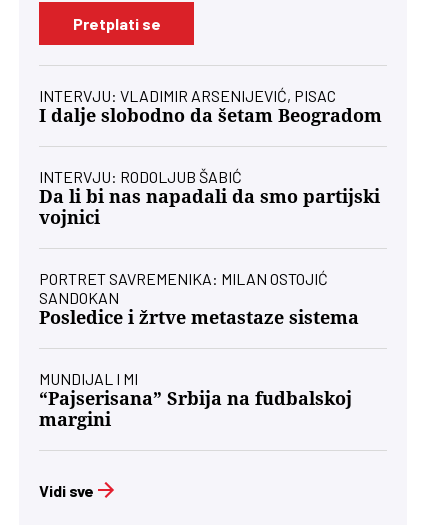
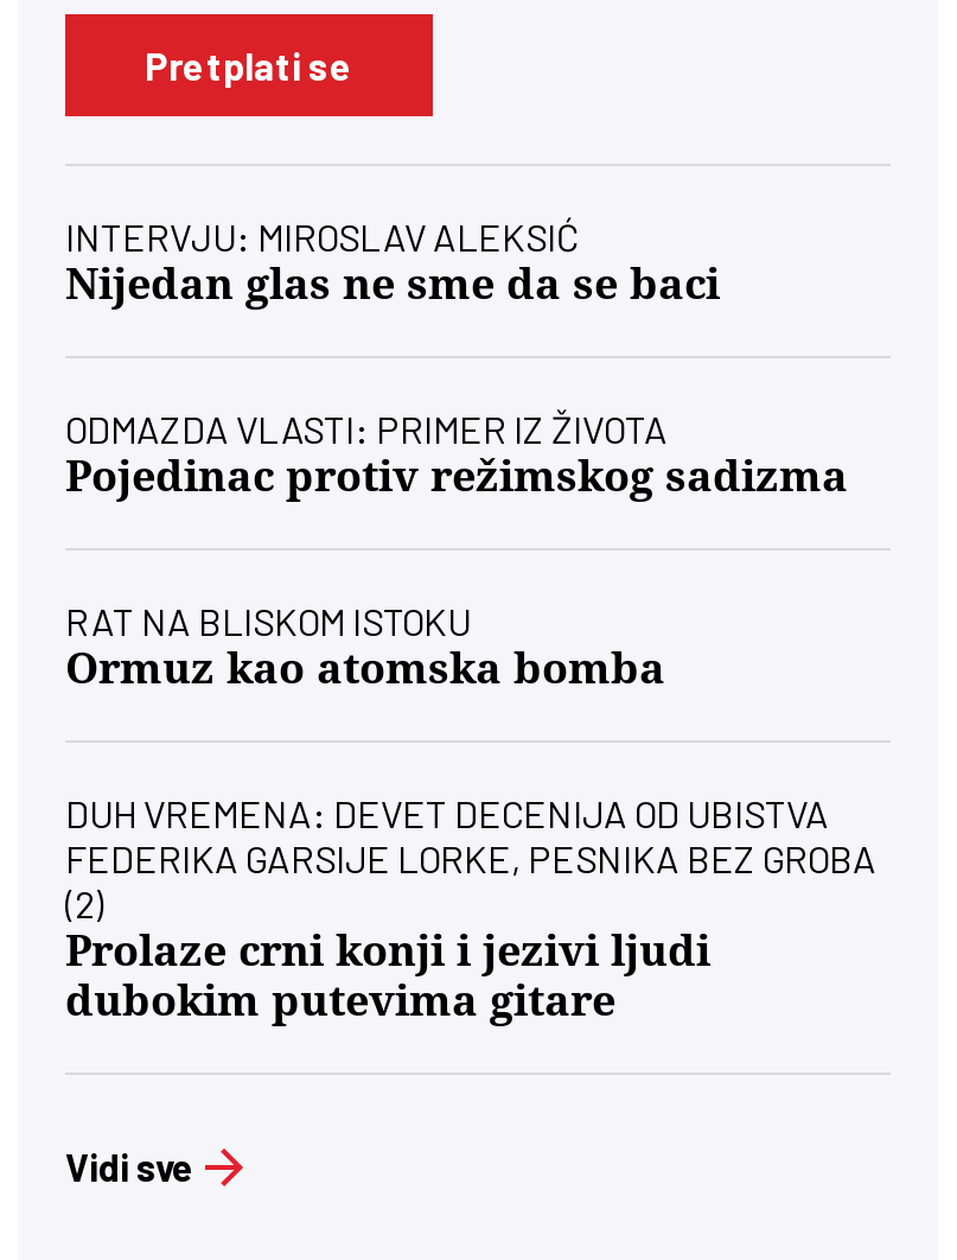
[39,86,382,126] INTERVJU: VLADIMIR ARSENIJEVIĆ, PISAC | I dalje slobodno da šetam Beogradom -> [65,212,720,307] INTERVJU: MIROSLAV ALEKSIĆ | Nijedan glas ne sme da se baci
[39,167,380,228] INTERVJU: RODOLJUB ŠABIĆ | Da li bi nas napadali da smo partijski | vojnici -> [65,405,848,499] ODMAZDA VLASTI: PRIMER IZ ŽIVOTA | Pojedinac protiv režimskog sadizma
[39,269,359,328] PORTRET SAVREMENIKA: MILAN OSTOJIĆ | SANDOKAN | Posledice i žrtve metastaze sistema -> [65,597,665,692] RAT NA BLISKOM ISTOKU | Ormuz kao atomska bomba
[39,369,352,430] MUNDIJAL I MI | “Pajserisana” Srbija na fudbalskoj | margini -> [65,789,876,1024] DUH VREMENA: DEVET DECENIJA OD UBISTVA | FEDERIKA GARSIJE LORKE, PESNIKA BEZ GROBA | (2) | Prolaze crni konji i jezivi ljudi | dubokim putevima gitare

